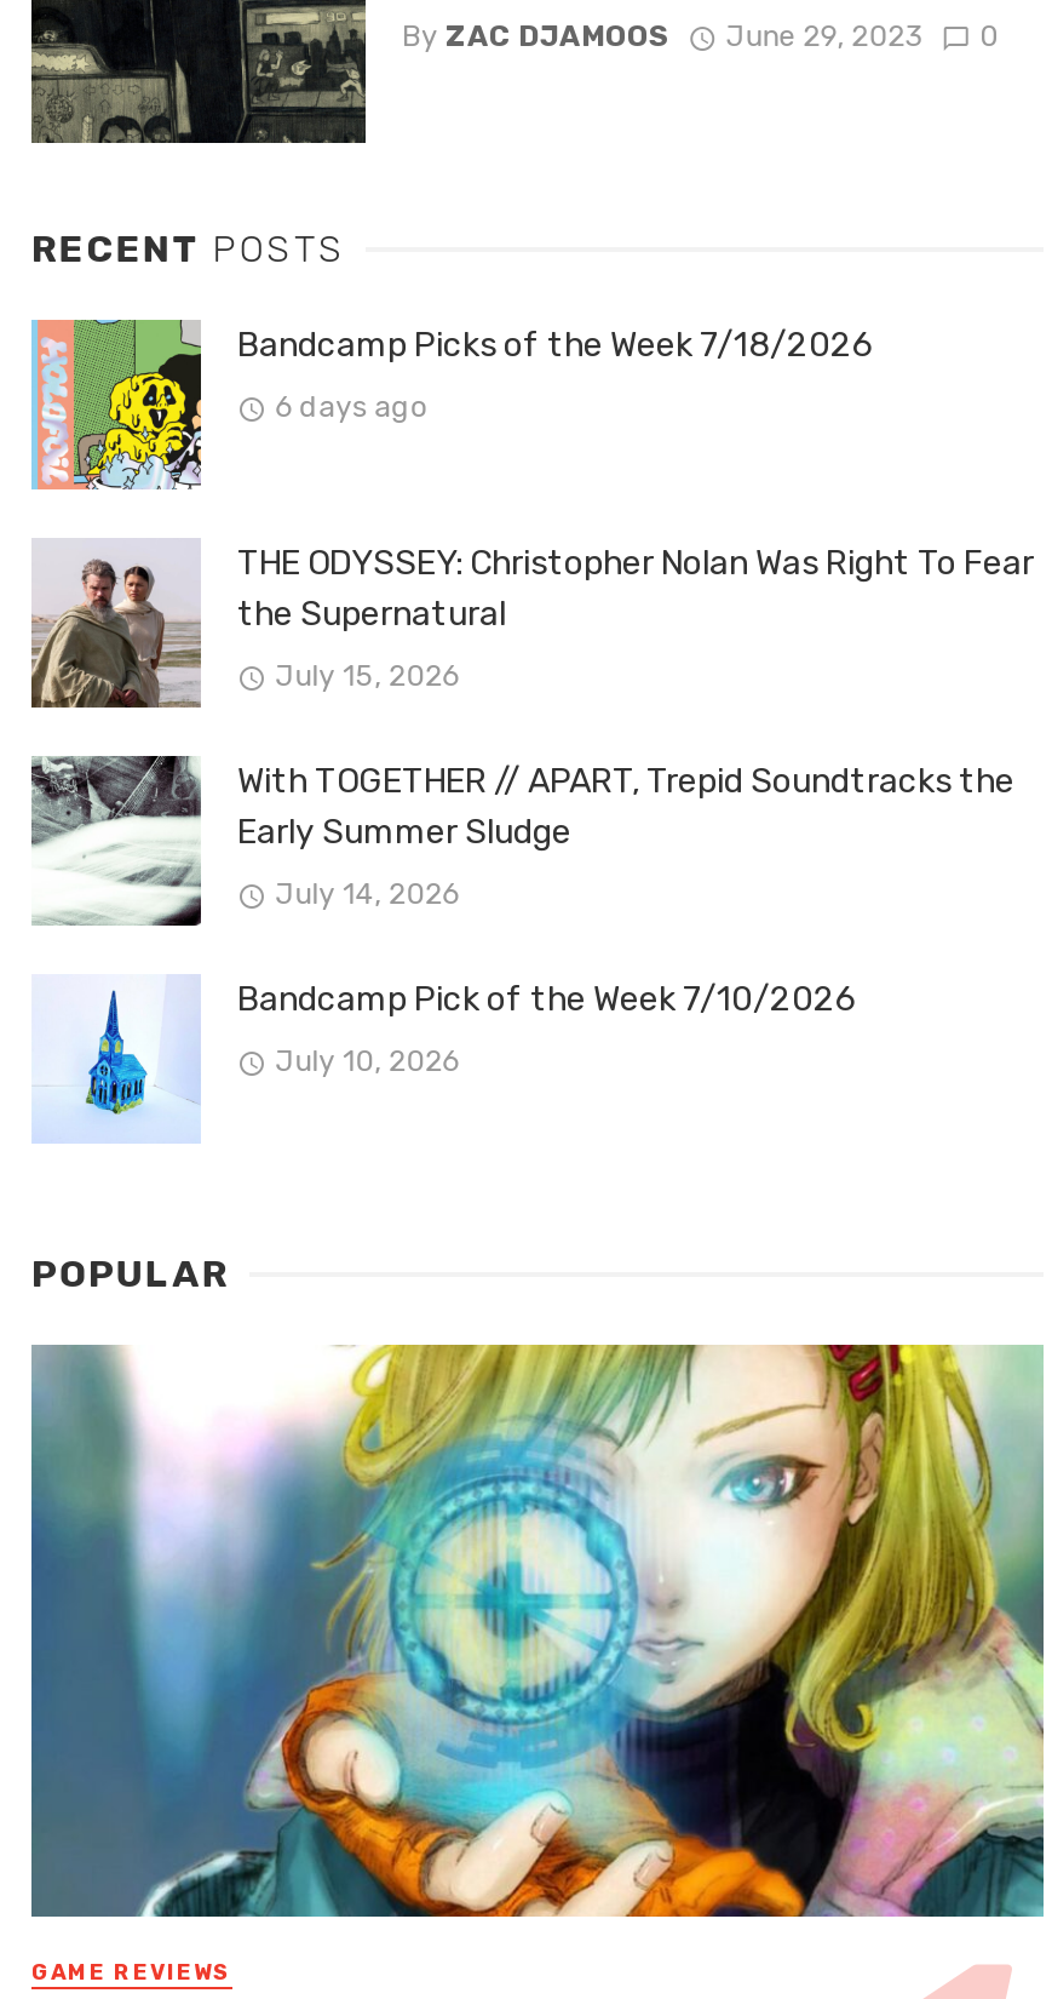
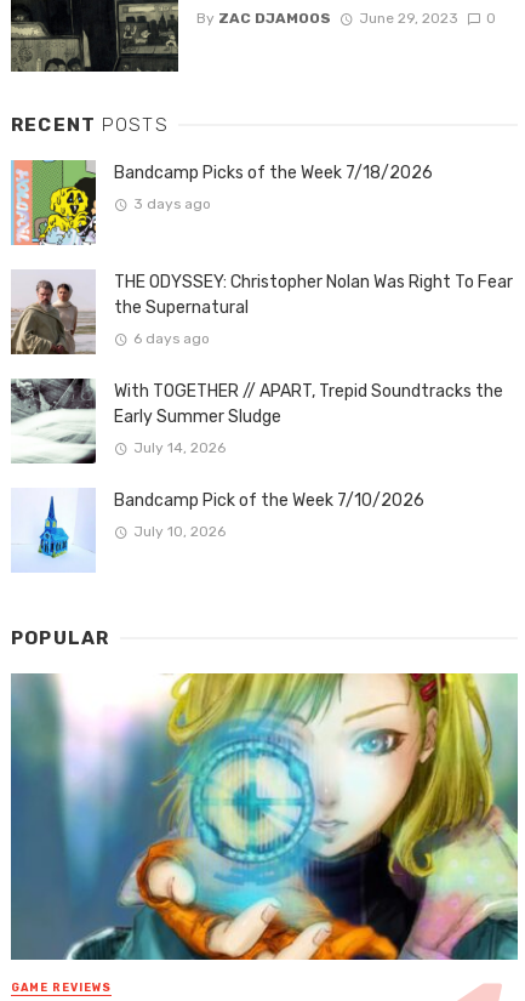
[275,390,428,424] 6 days ago -> [133,195,210,212] 3 days ago
[275,659,459,693] July 15, 2026 -> [133,330,209,347] 6 days ago

